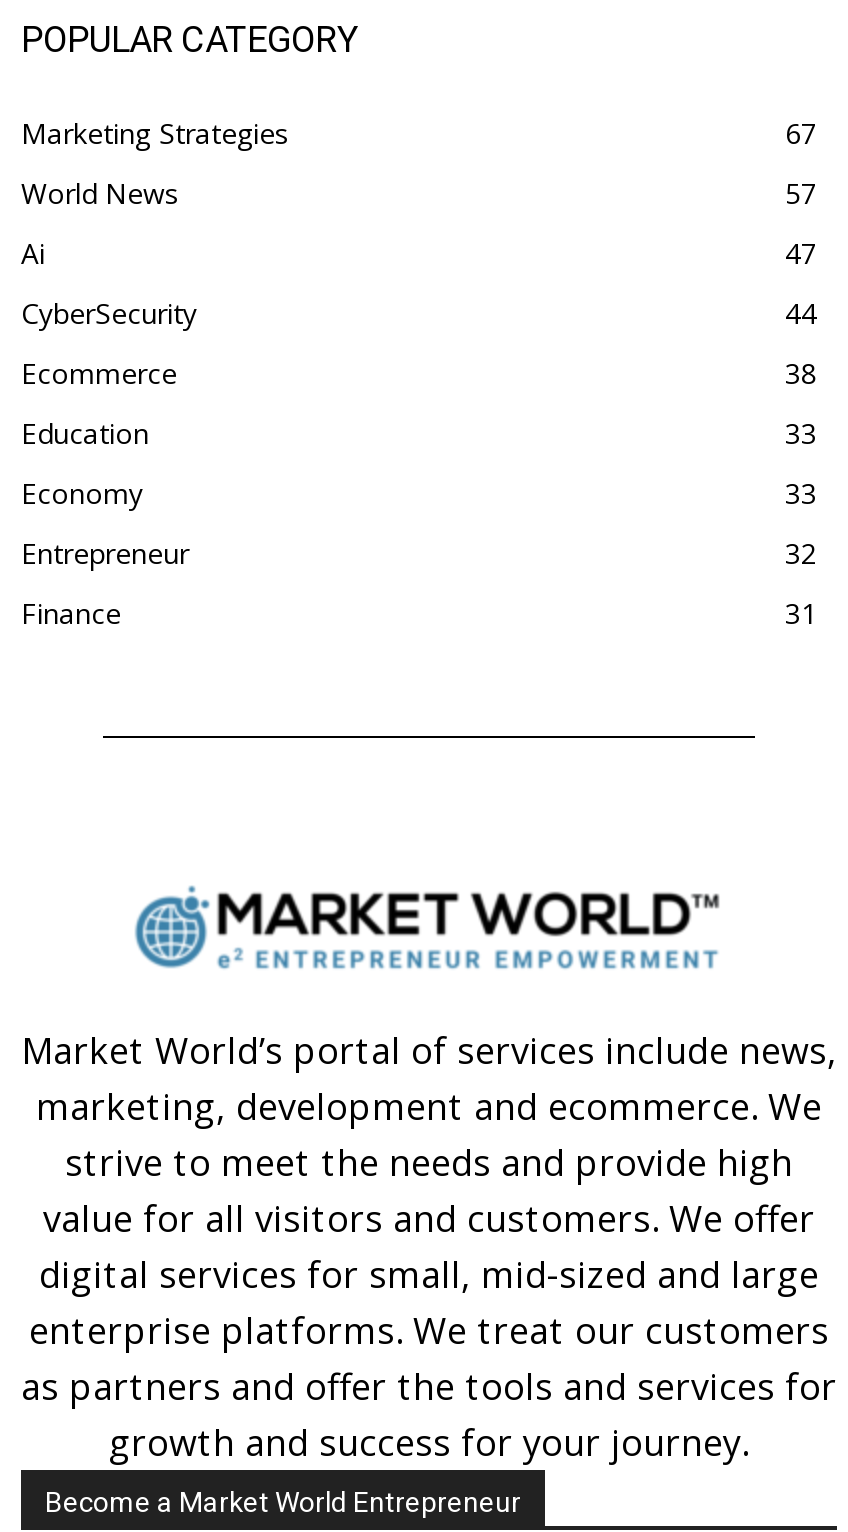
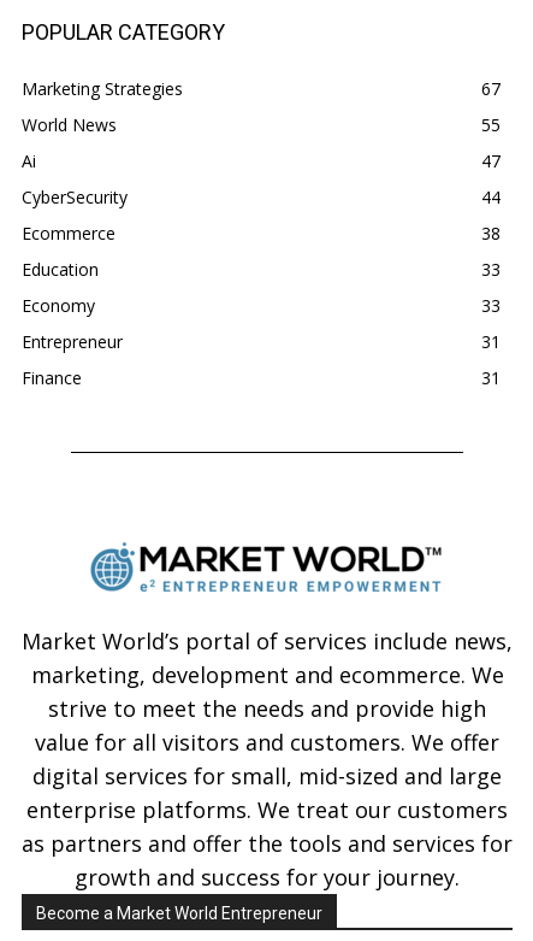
[785,174,817,212] 57 -> [481,113,501,136] 55
[785,534,817,572] 32 -> [481,330,501,353] 31

